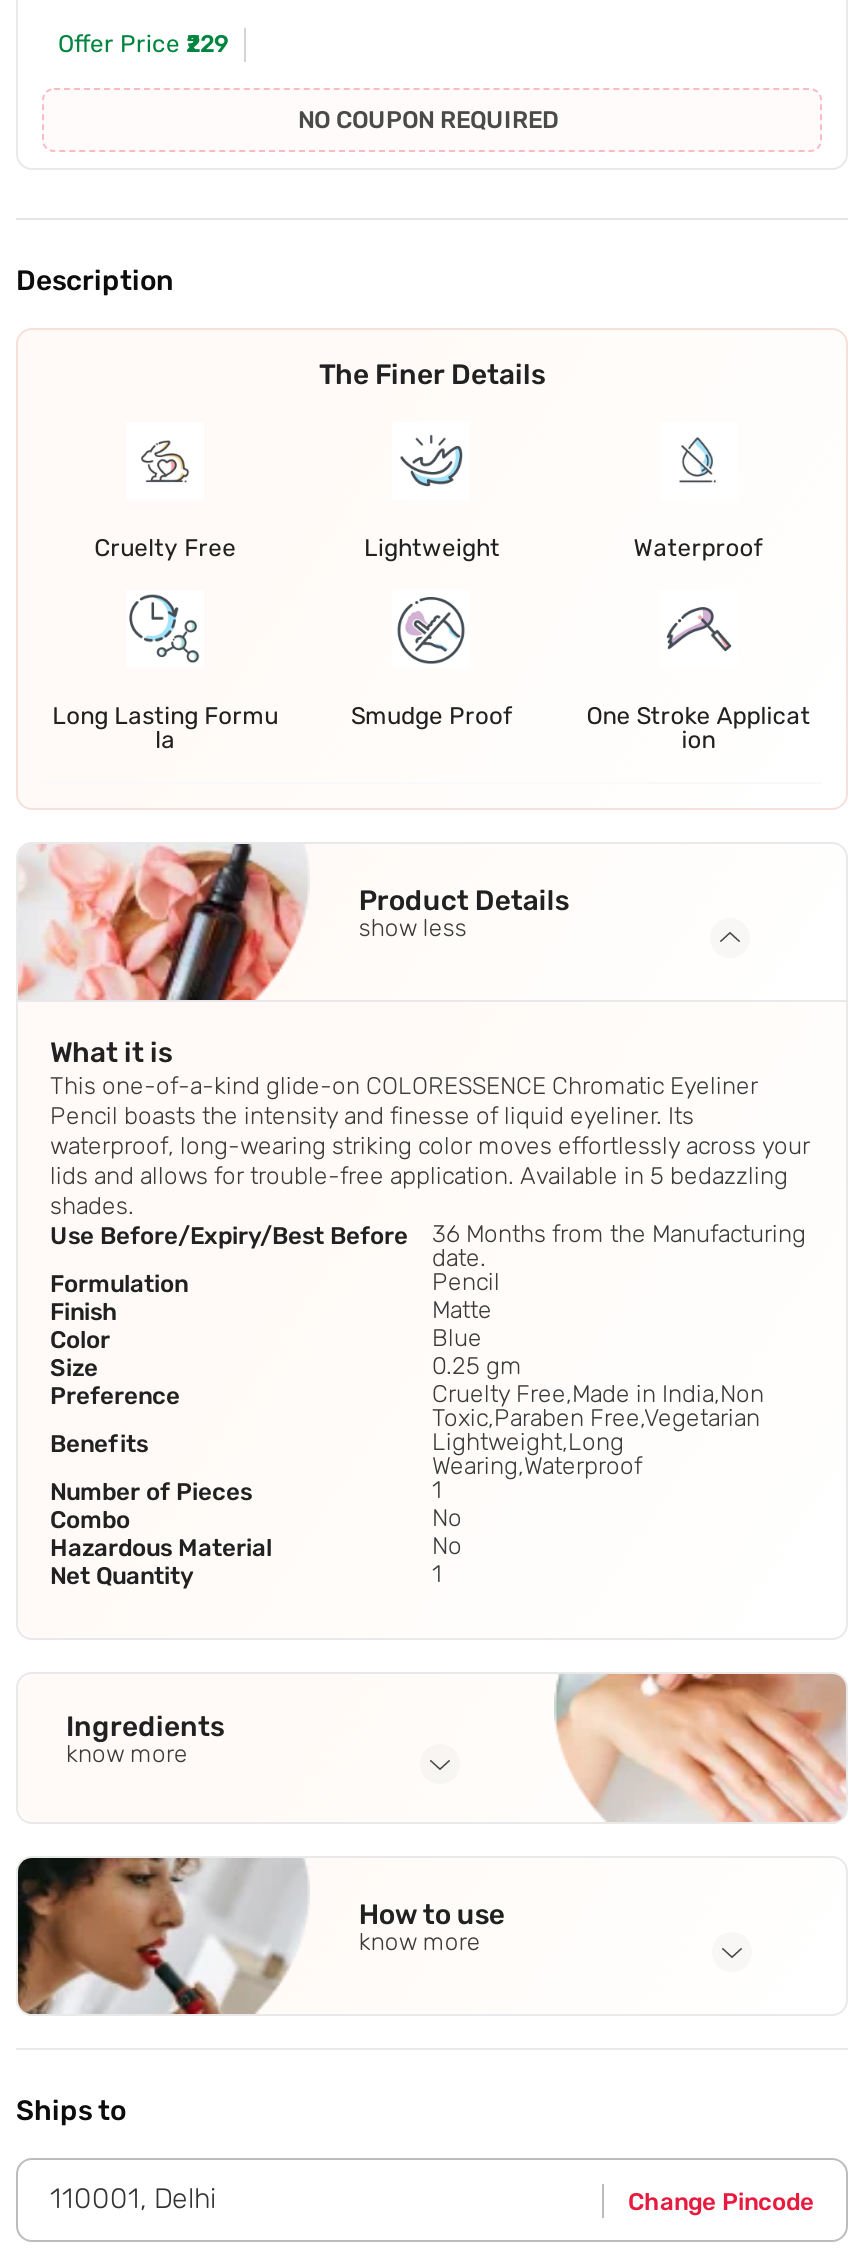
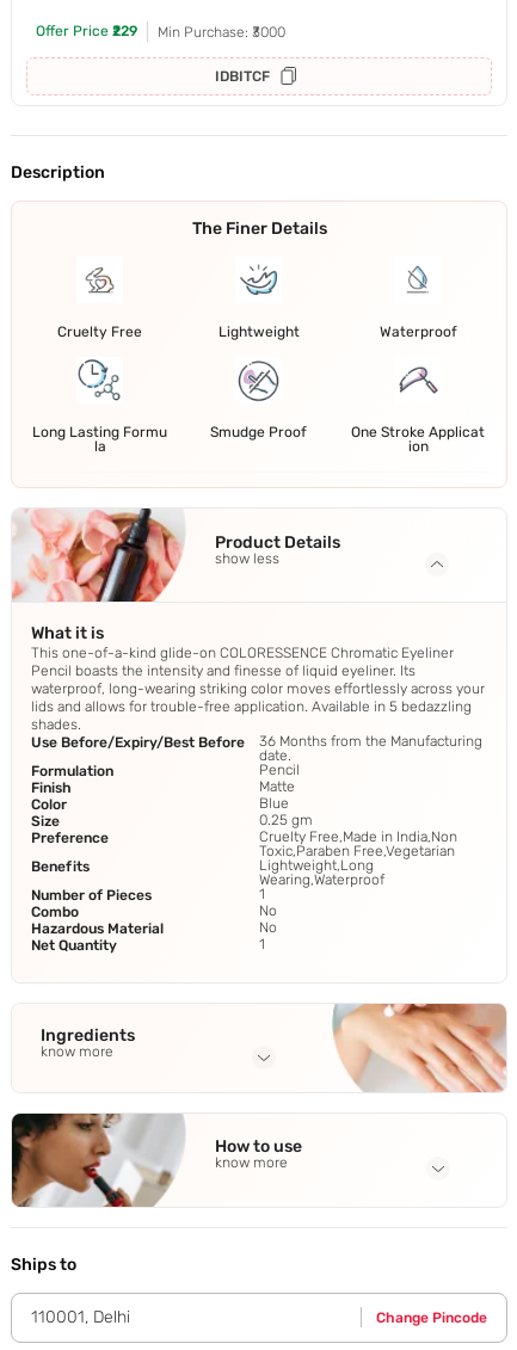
[298,107,558,135] NO COUPON REQUIRED -> [158,24,285,85] Min Purchase: ₹3000 | IDBITCF

